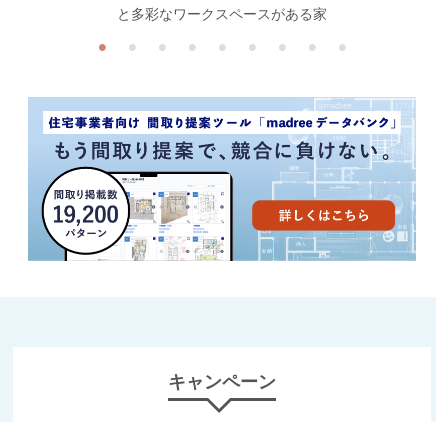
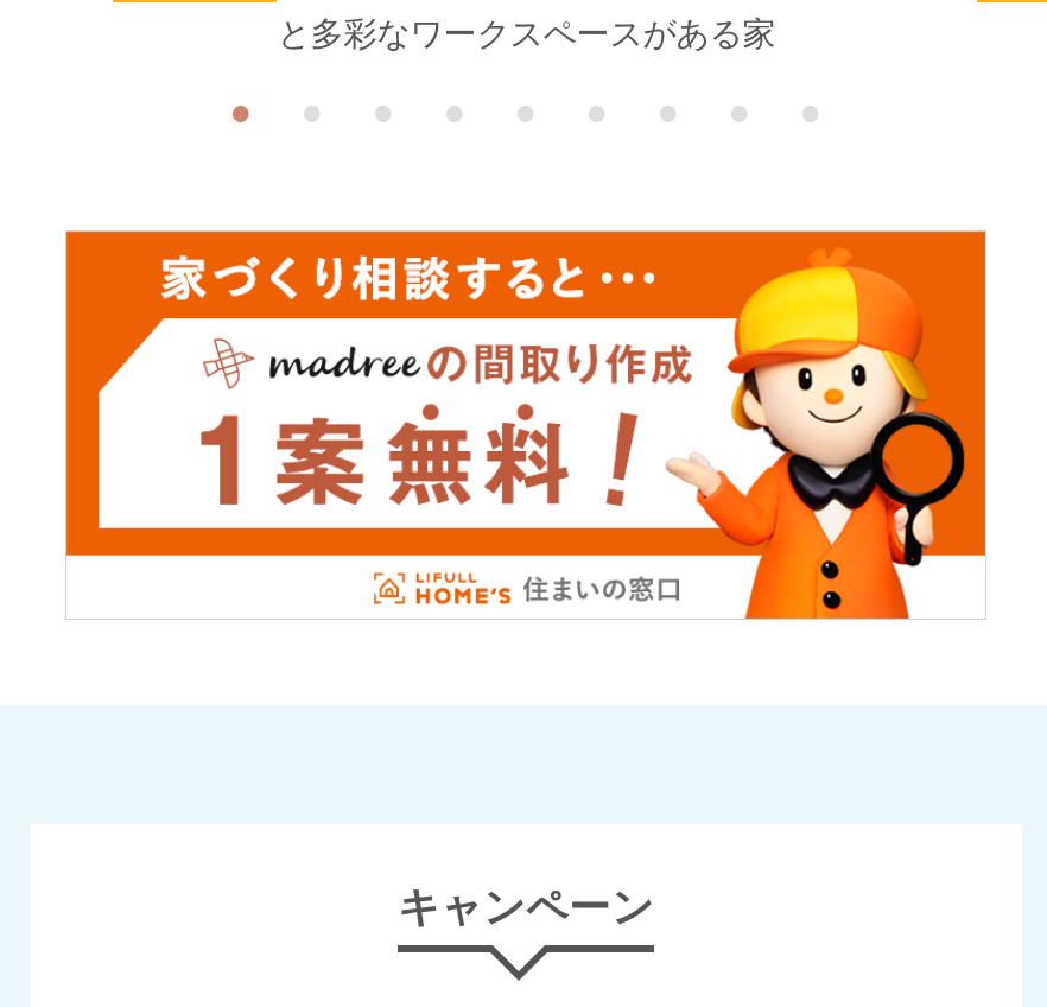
[27,97,416,262] [image] -> [63,228,989,622] [image]

